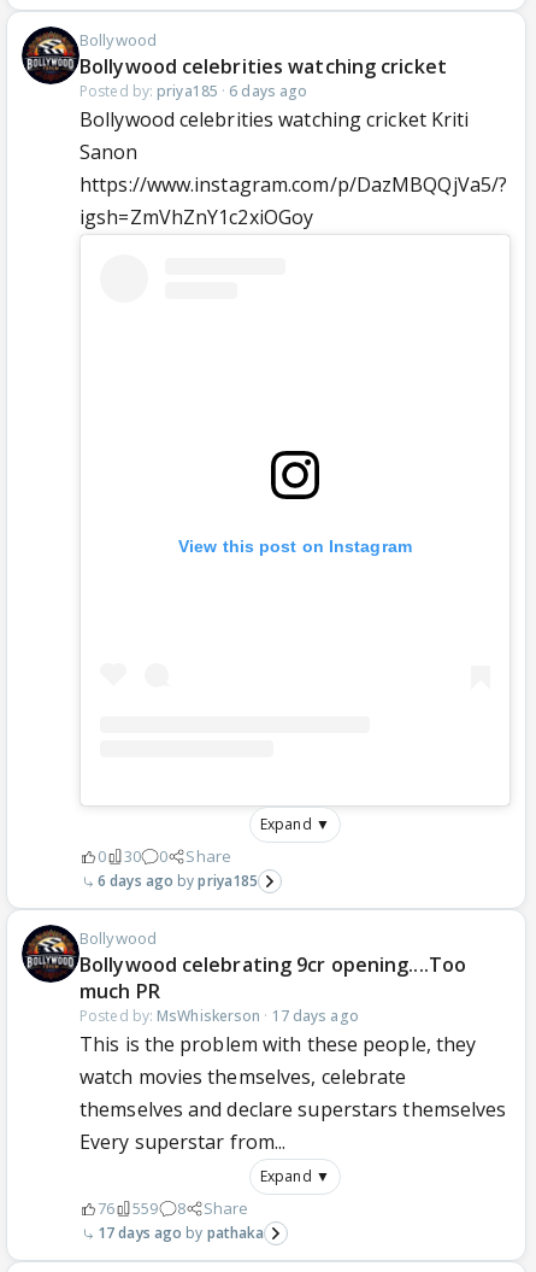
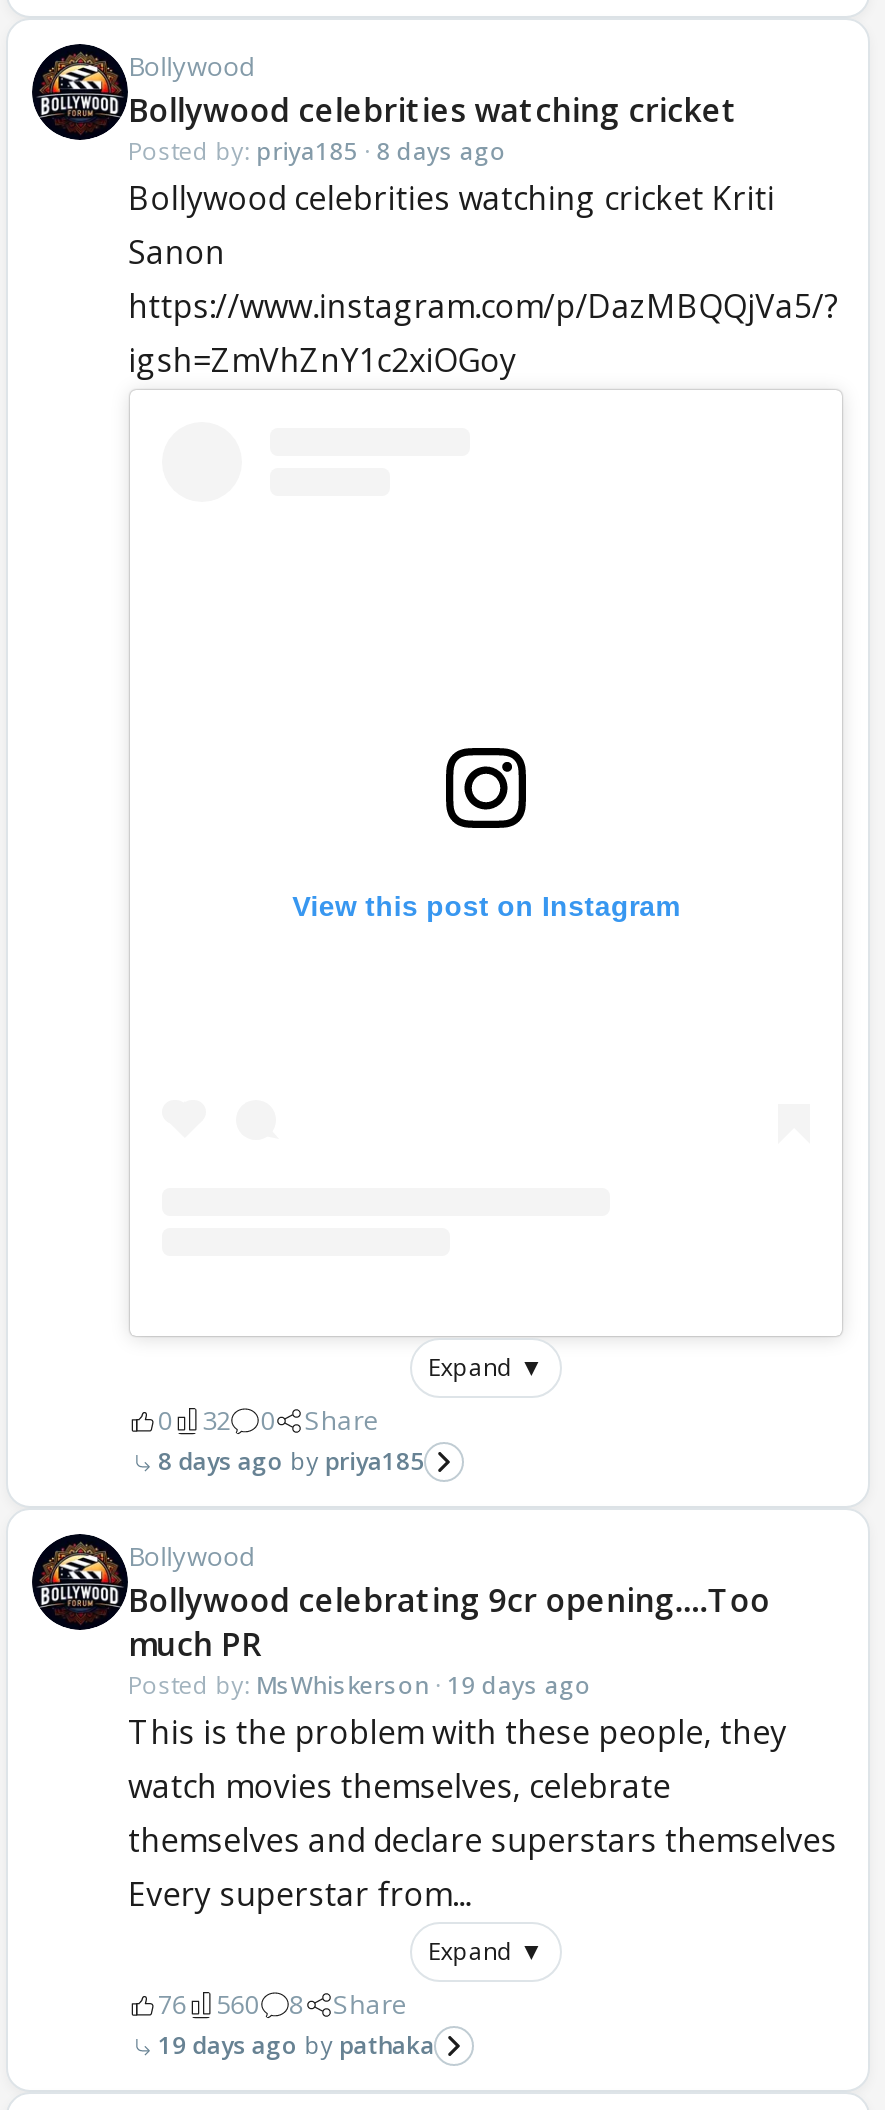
[79,80,307,101] Posted by: priya185 · 6 days ago -> [128,133,506,167] Posted by: priya185 · 8 days ago
[124,846,141,867] 30 -> [202,1403,231,1439] 32
[98,871,258,891] 6 days ago priya185 -> [158,1445,424,1479] 8 days ago priya185
[79,1006,359,1026] Posted by: MsWhiskerson · 17 days ago -> [128,1669,591,1703] Posted by: MsWhiskerson · 19 days ago
[133,1198,158,1219] 559 -> [216,1987,259,2023] 560
[98,1223,264,1243] 17 days ago pathaka -> [158,2029,434,2063] 19 days ago pathaka

